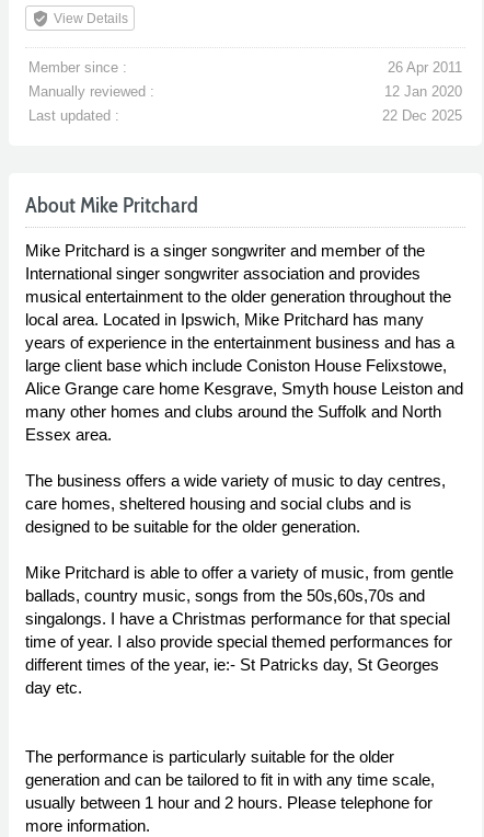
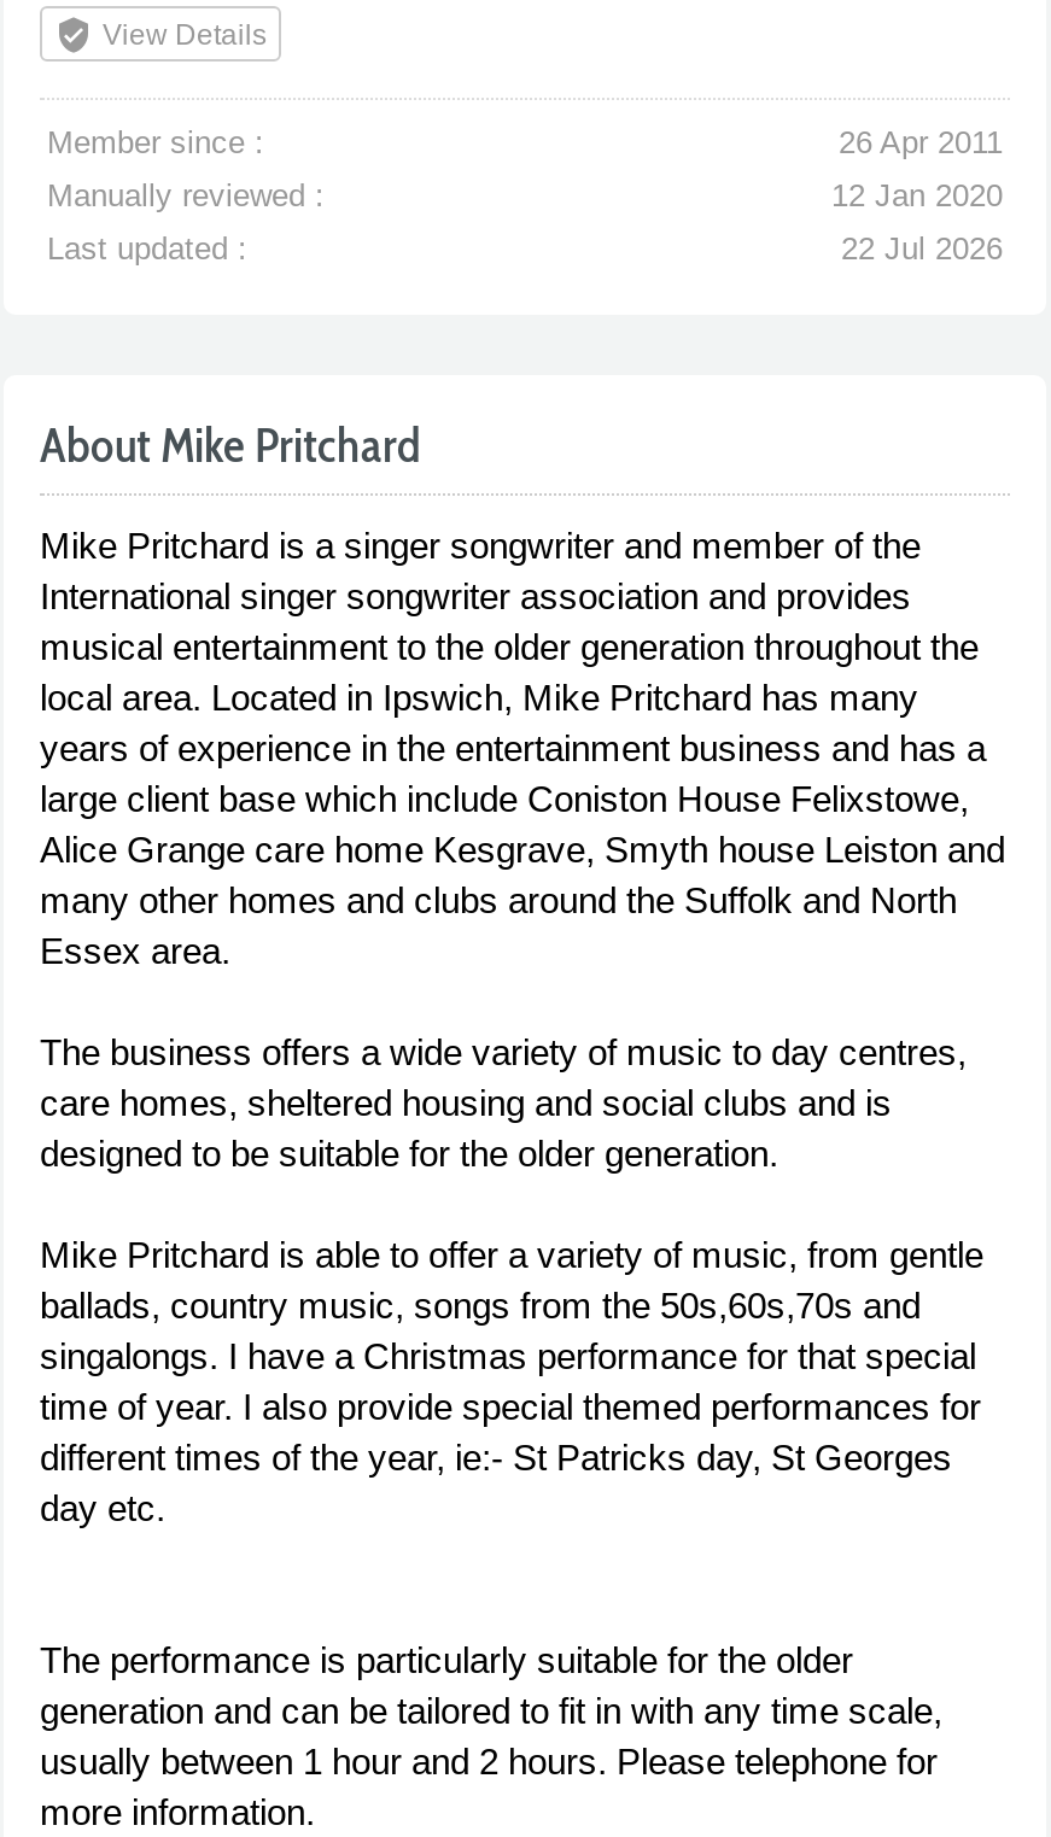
[382,107,462,124] 22 Dec 2025 -> [841,230,1003,267] 22 Jul 2026

